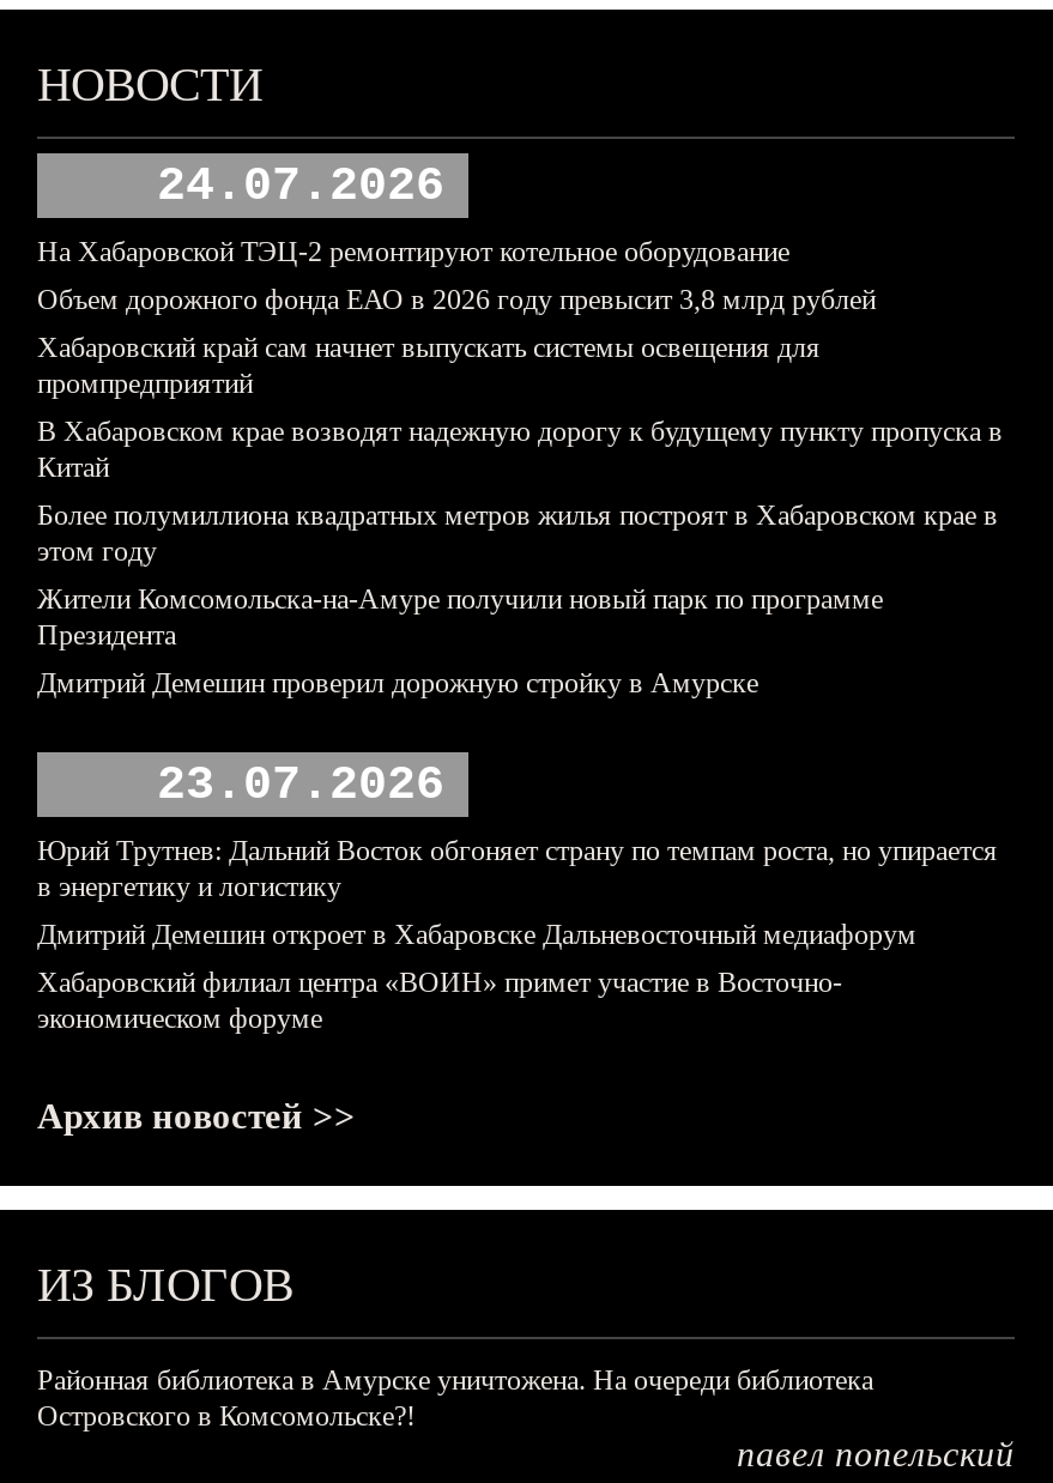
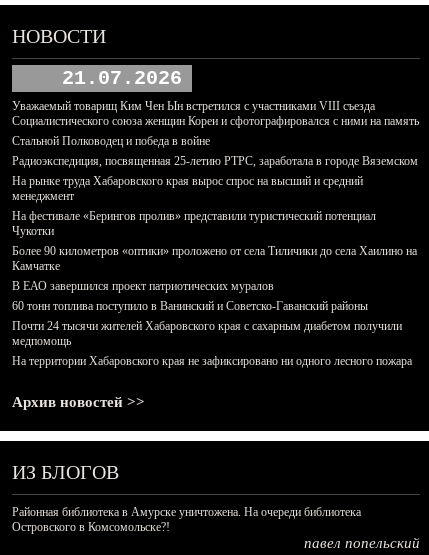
[37,158,1003,1035] 24.07.2026 | На Хабаровской ТЭЦ-2 ремонтируют котельное оборудование | Объем дорожного фонда ЕАО в 2026 году превысит 3,8 млрд рублей | Хабаровский край сам начнет выпускать системы освещения для | промпредприятий | В Хабаровском крае возводят надежную дорогу к будущему пункту пропуска в | Китай | Более полумиллиона квадратных метров жилья построят в Хабаровском крае в | этом году | Жители Комсомольска-на-Амуре получили новый парк по программе | Президента | Дмитрий Демешин проверил дорожную стройку в Амурске | 23.07.2026 | Юрий Трутнев: Дальний Восток обгоняет страну по темпам роста, но упирается | в энергетику и логистику | Дмитрий Демешин откроет в Хабаровске Дальневосточный медиафорум | Хабаровский филиал центра «ВОИН» примет участие в Восточно- | экономическом форуме -> [12,67,419,368] 21.07.2026 | Уважаемый товарищ Ким Чен Ын встретился с участниками VIII съезда | Социалистического союза женщин Кореи и сфотографировался с ними на память | Стальной Полководец и победа в войне | Радиоэкспедиция, посвященная 25-летию РТРС, заработала в городе Вяземском | На рынке труда Хабаровского края вырос спрос на высший и средний | менеджмент | На фестивале «Берингов пролив» представили туристический потенциал | Чукотки | Более 90 километров «оптики» проложено от села Тиличики до села Хаилино на | Камчатке | В ЕАО завершился проект патриотических муралов | 60 тонн топлива поступило в Ванинский и Советско-Гаванский районы | Почти 24 тысячи жителей Хабаровского края с сахарным диабетом получили | медпомощь | На территории Хабаровского края не зафиксировано ни одного лесного пожара

